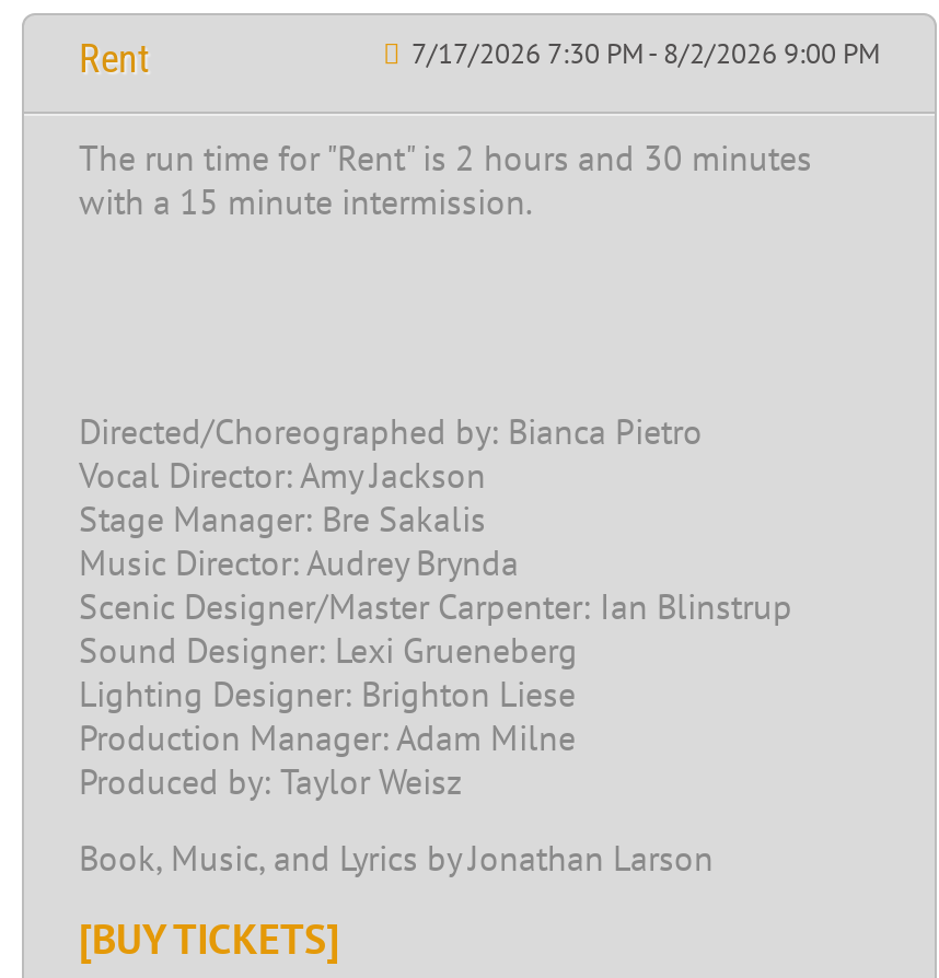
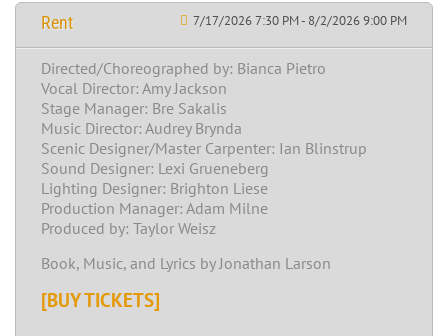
[79,135,812,223] The run time for "Rent" is 2 hours and 30 minutes | with a 15 minute intermission. -> none

